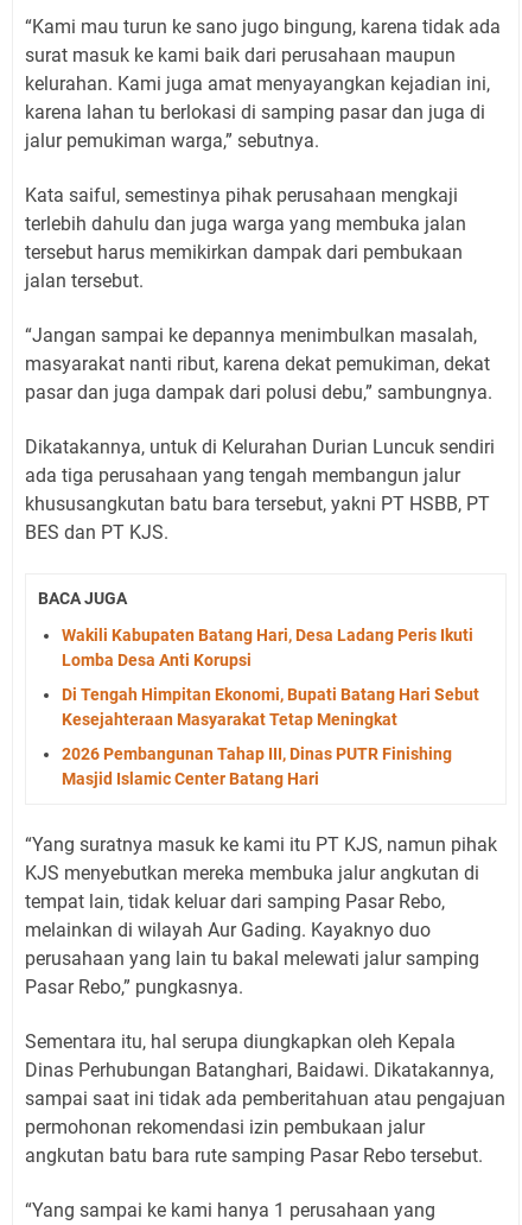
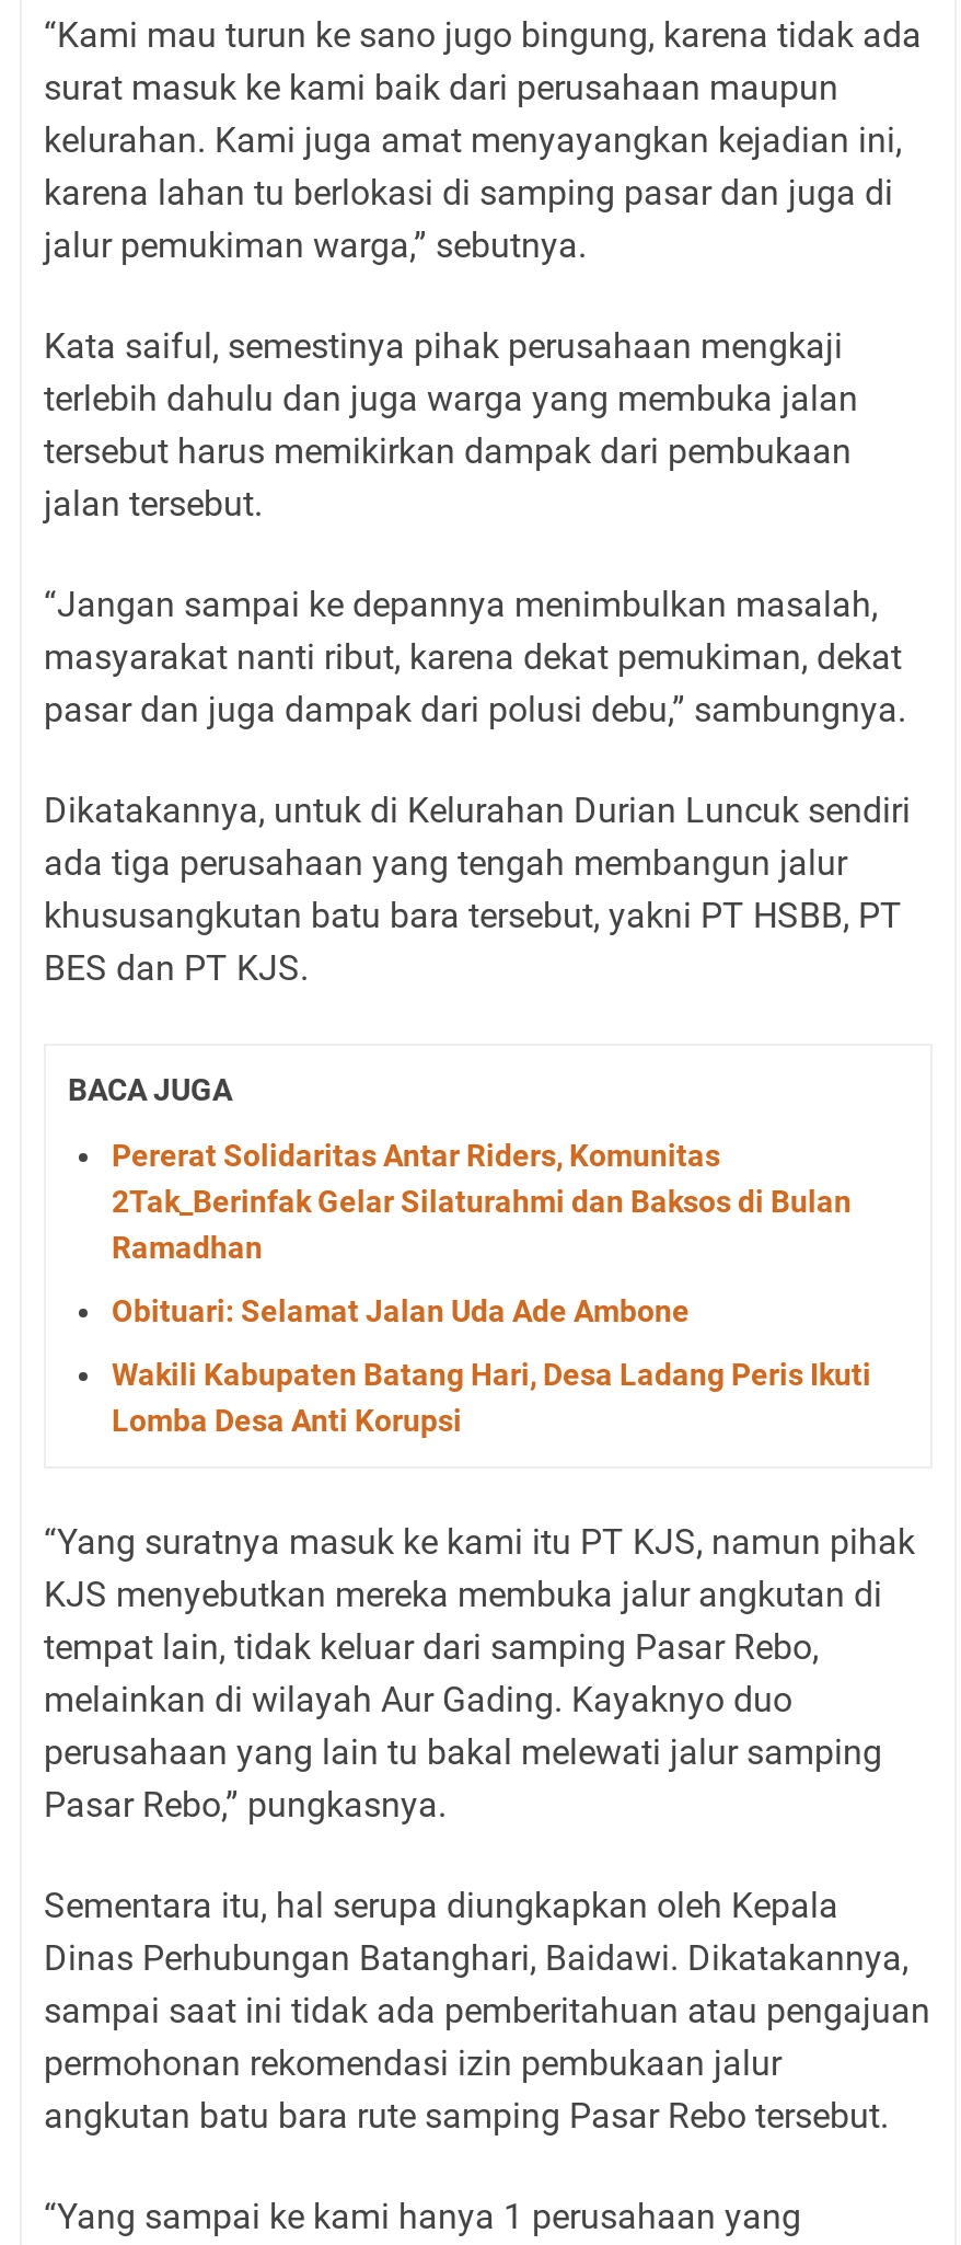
none -> [112,1138,852,1329] Pererat Solidaritas Antar Riders, Komunitas | 2Tak_Berinfak Gelar Silaturahmi dan Baksos di Bulan | Ramadhan | Obituari: Selamat Jalan Uda Ade Ambone
moved [62,625,473,669] -> [112,1357,871,1438]: Wakili Kabupaten Batang Hari, Desa Ladang Peris Ikuti | Lomba Desa Anti Korupsi
[62,684,479,788] Di Tengah Himpitan Ekonomi, Bupati Batang Hari Sebut | Kesejahteraan Masyarakat Tetap Meningkat | 2026 Pembangunan Tahap III, Dinas PUTR Finishing | Masjid Islamic Center Batang Hari -> none

